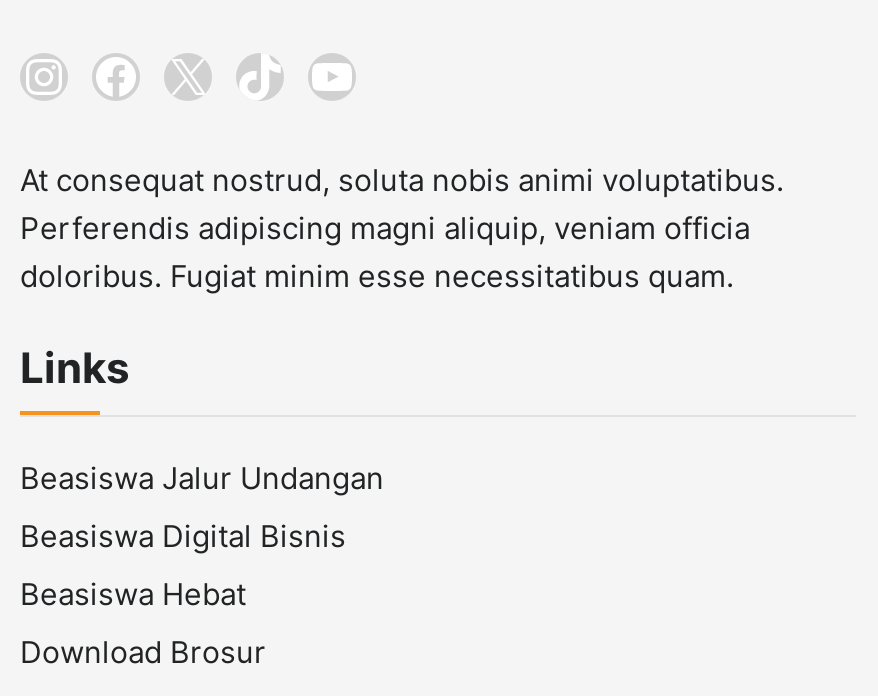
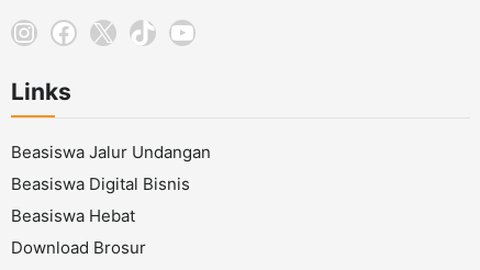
[20,161,784,295] At consequat nostrud, soluta nobis animi voluptatibus. | Perferendis adipiscing magni aliquip, veniam officia | doloribus. Fugiat minim esse necessitatibus quam. -> none

